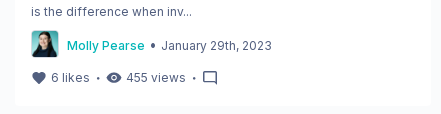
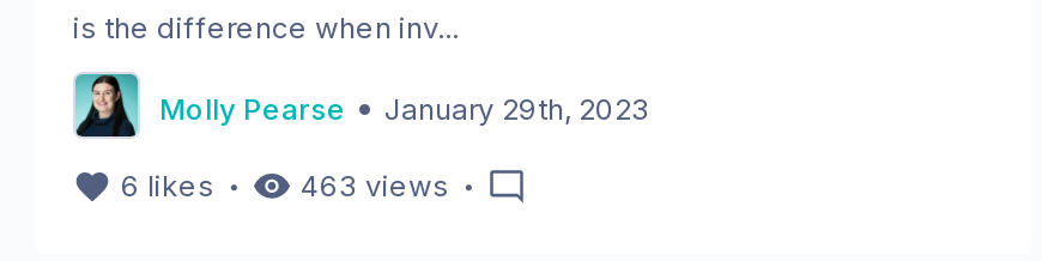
[51,68,202,88] 6 likes・ 455 views・ -> [121,163,487,211] 6 likes・ 463 views・

